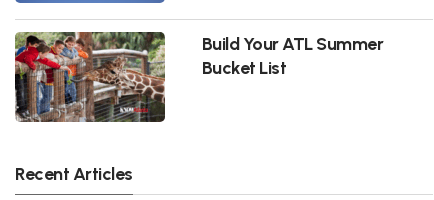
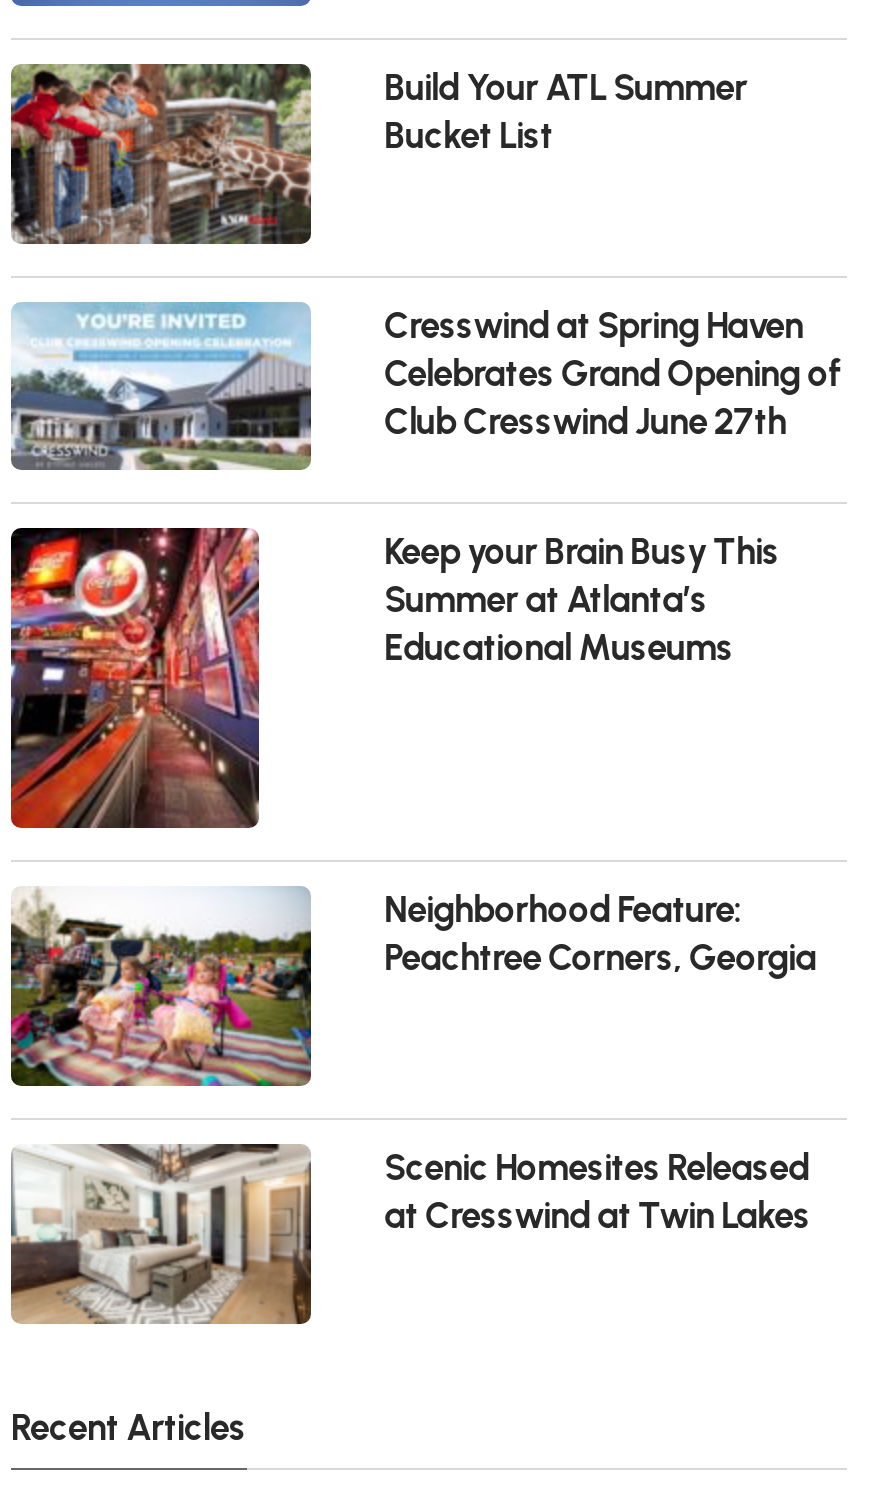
none -> [9,886,816,1088] [image] | Neighborhood Feature: | Peachtree Corners, Georgia
none -> [9,1144,810,1326] [image] | Scenic Homesites Released | at Cresswind at Twin Lakes
none -> [9,526,261,830] [image]
none -> [11,300,843,668] [image] | Cresswind at Spring Haven | Celebrates Grand Opening of | Club Cresswind June 27th | Keep your Brain Busy This | Summer at Atlanta’s | Educational Museums

